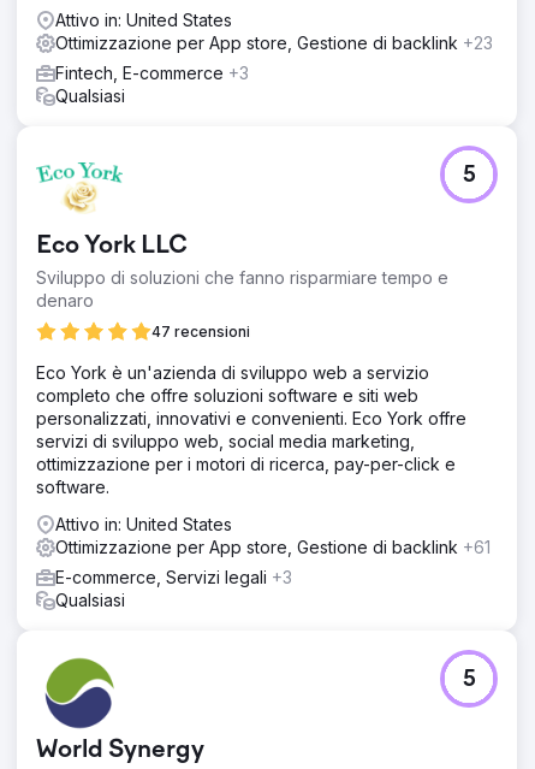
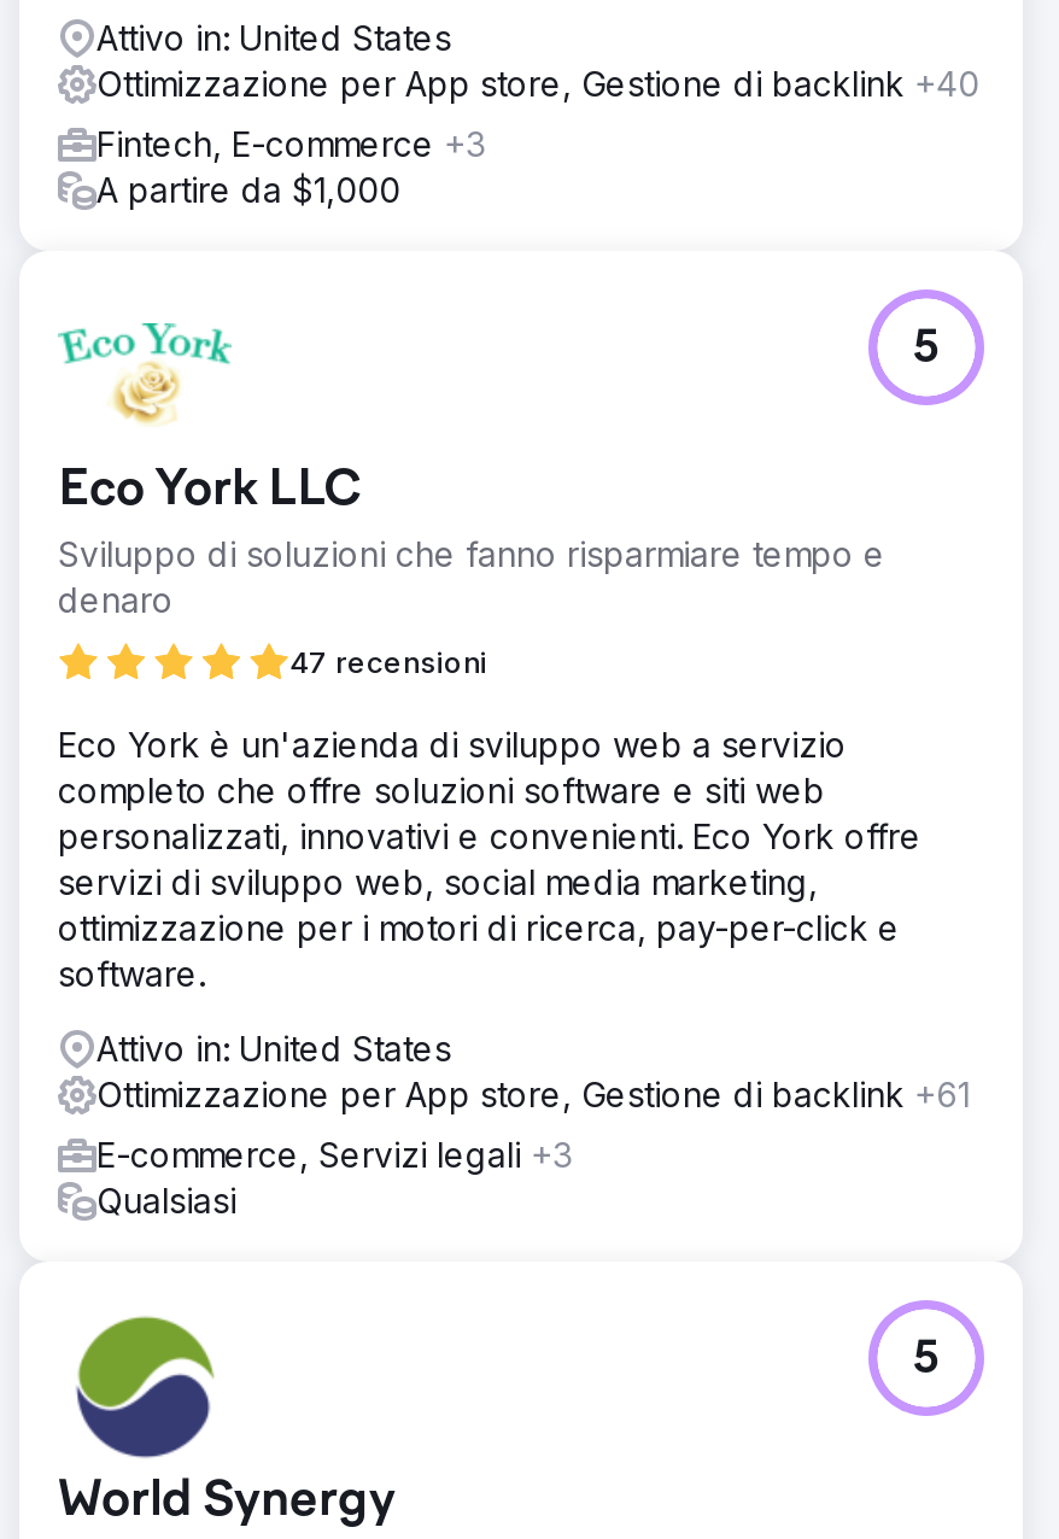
[55,32,493,52] Ottimizzazione per App store, Gestione di backlink +23 -> [96,62,979,103] Ottimizzazione per App store, Gestione di backlink +40
[55,85,125,105] Qualsiasi -> [96,168,400,209] A partire da $1,000

